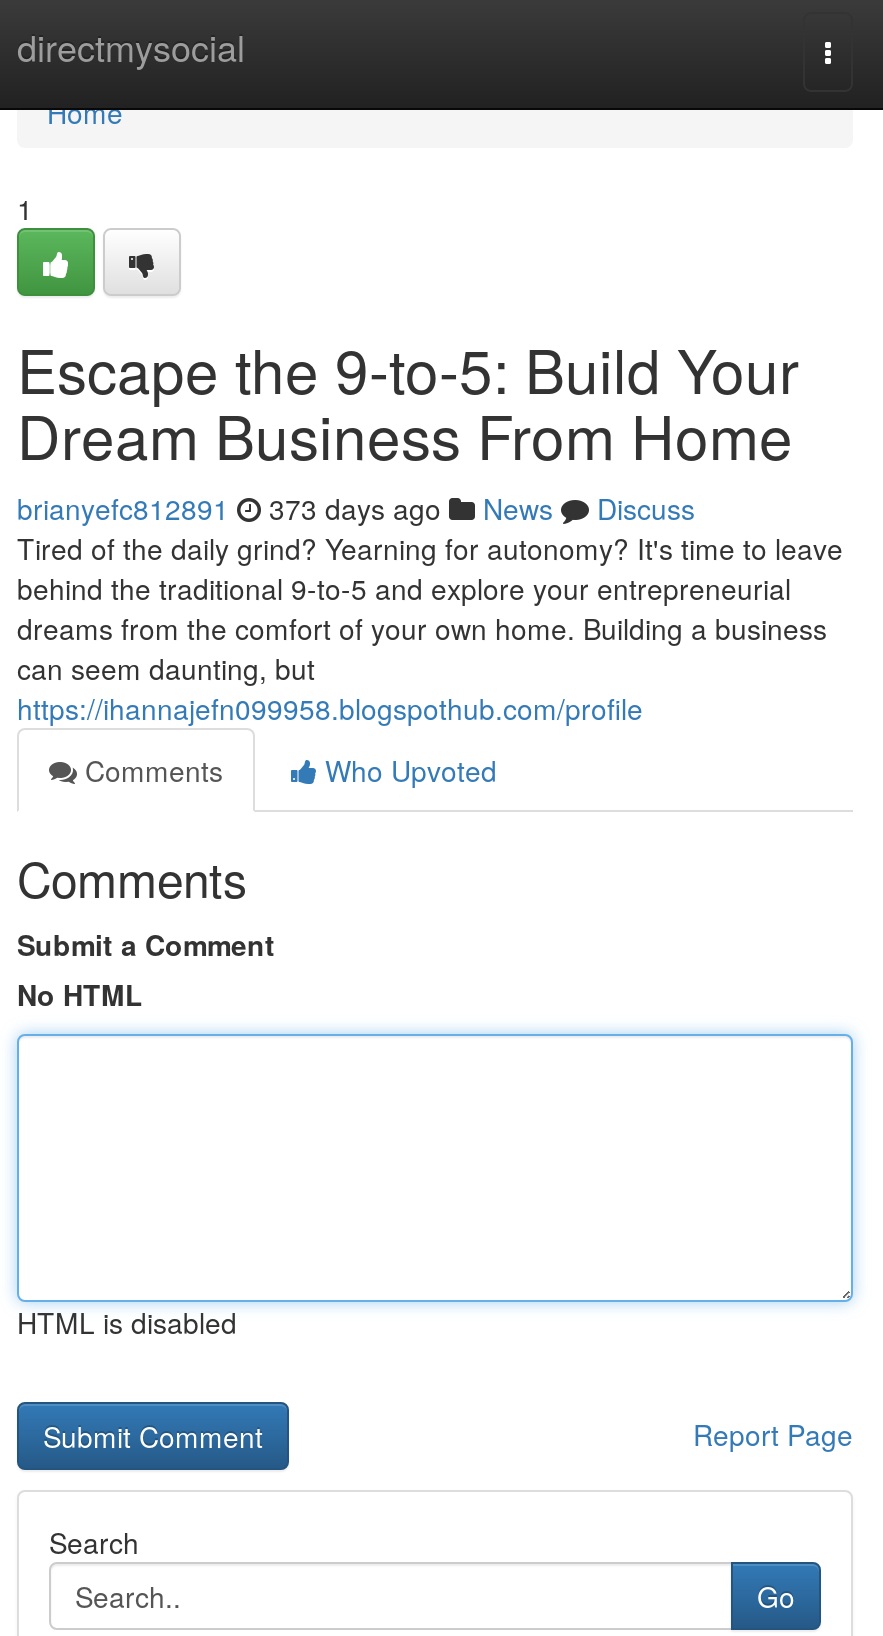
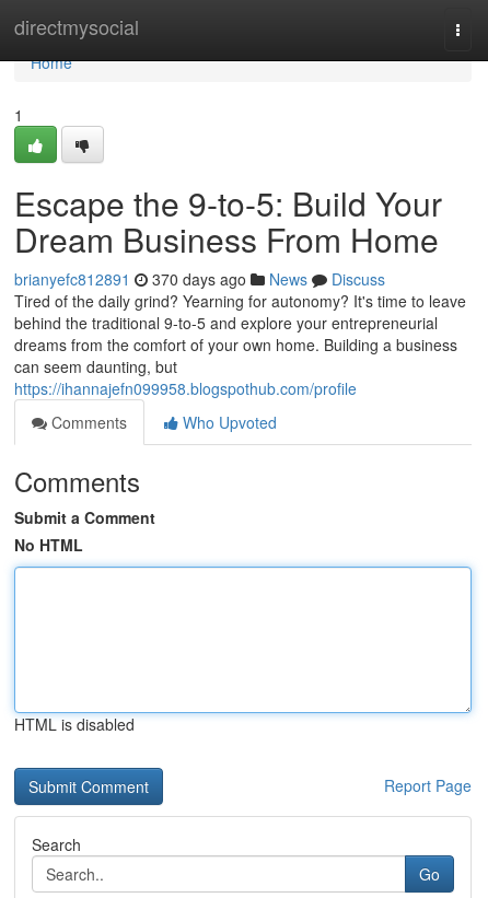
[17,488,695,528] brianyefc812891 373 days ago News Discuss -> [14,268,385,290] brianyefc812891 370 days ago News Discuss

